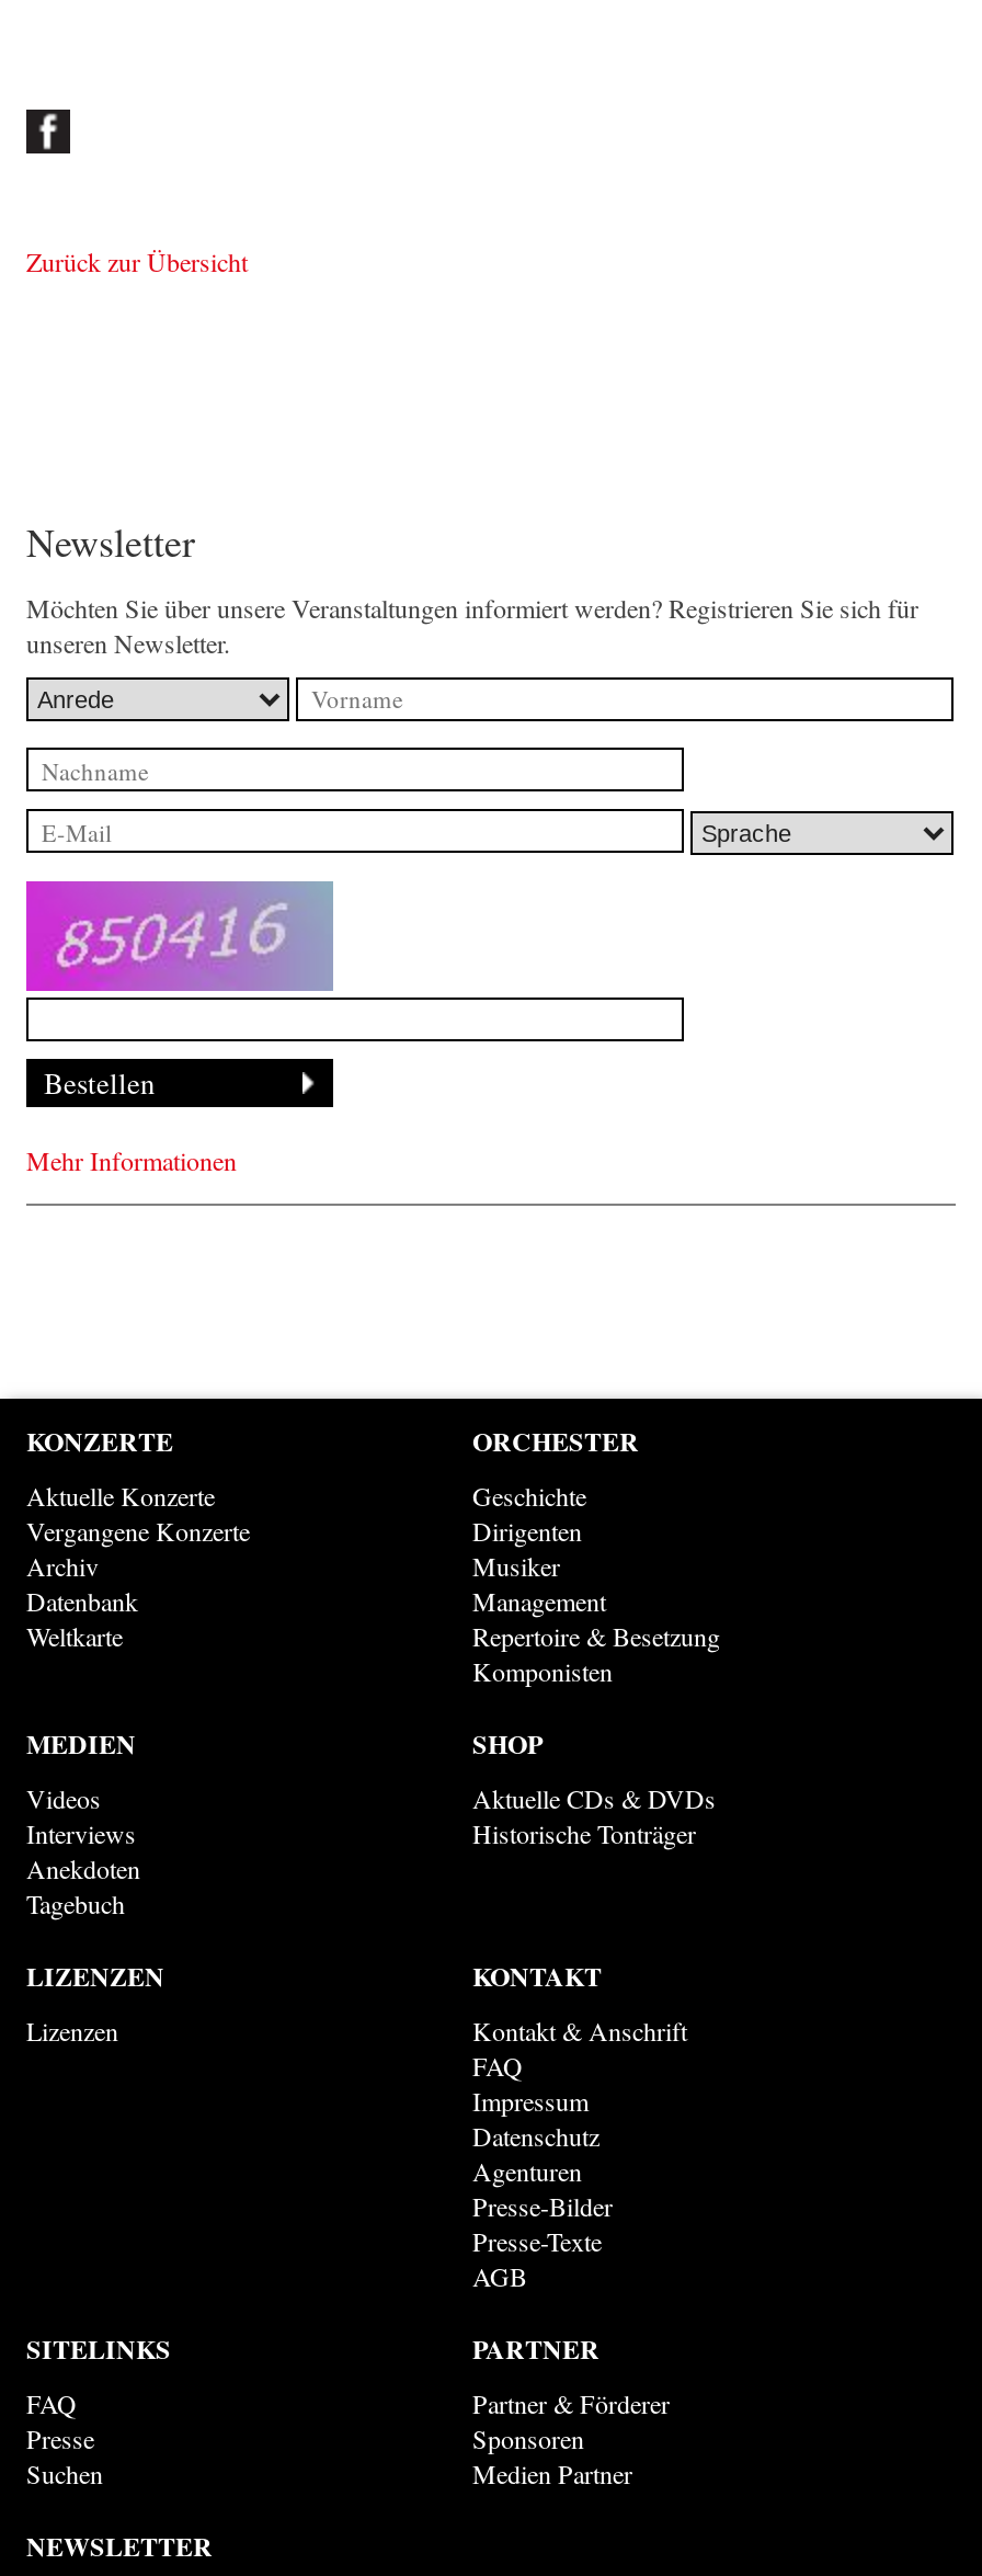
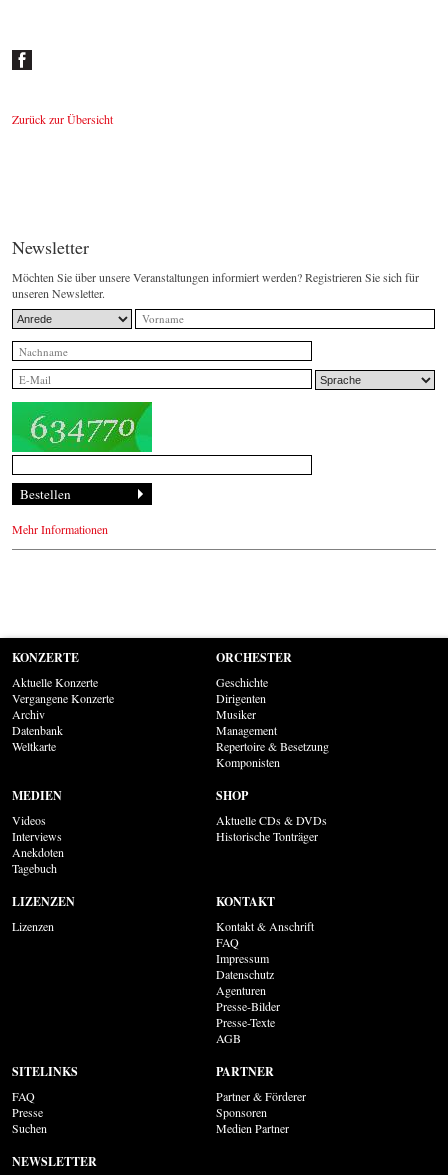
[24,879,333,993] [image] -> [11,401,153,453] [image]

